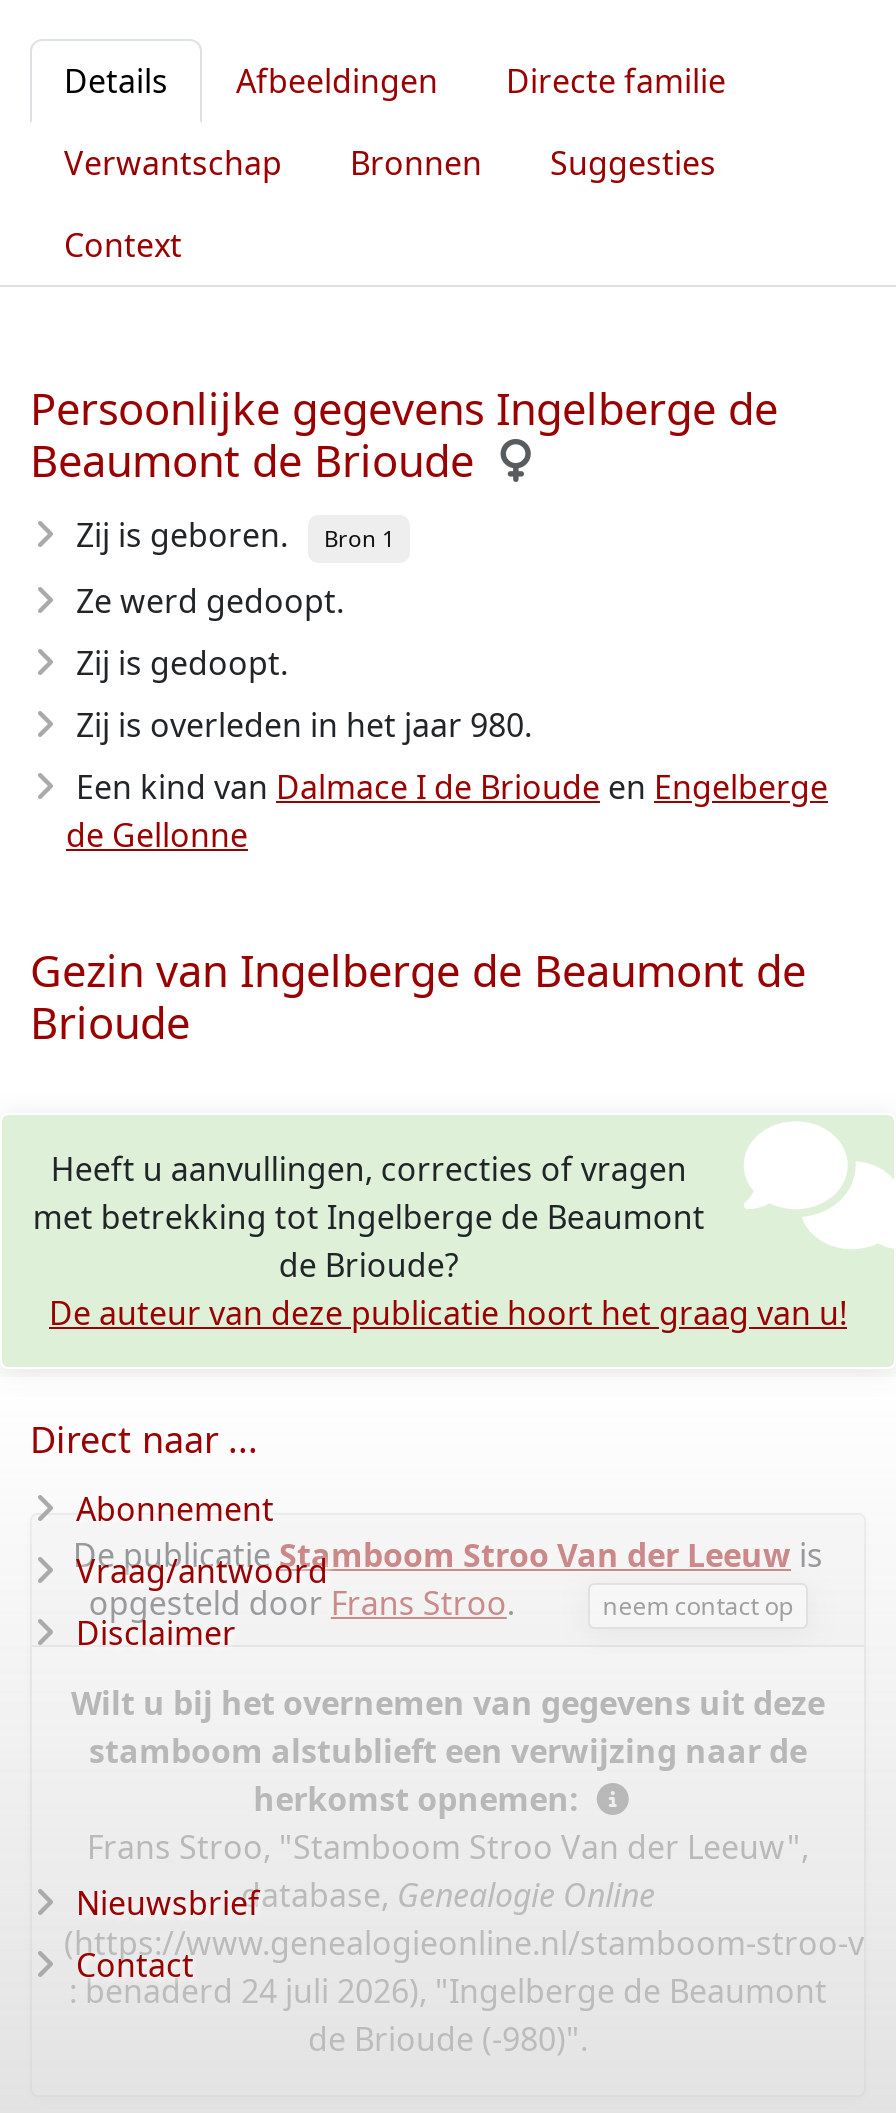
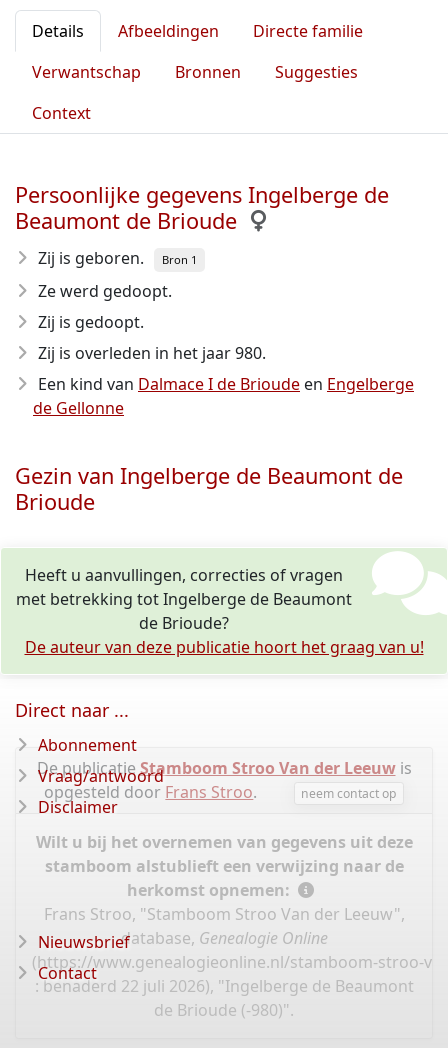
[69,1970,827,2014] : benaderd 24 juli 2026), "Ingelberge de Beaumont -> [34,975,413,997] : benaderd 22 juli 2026), "Ingelberge de Beaumont

